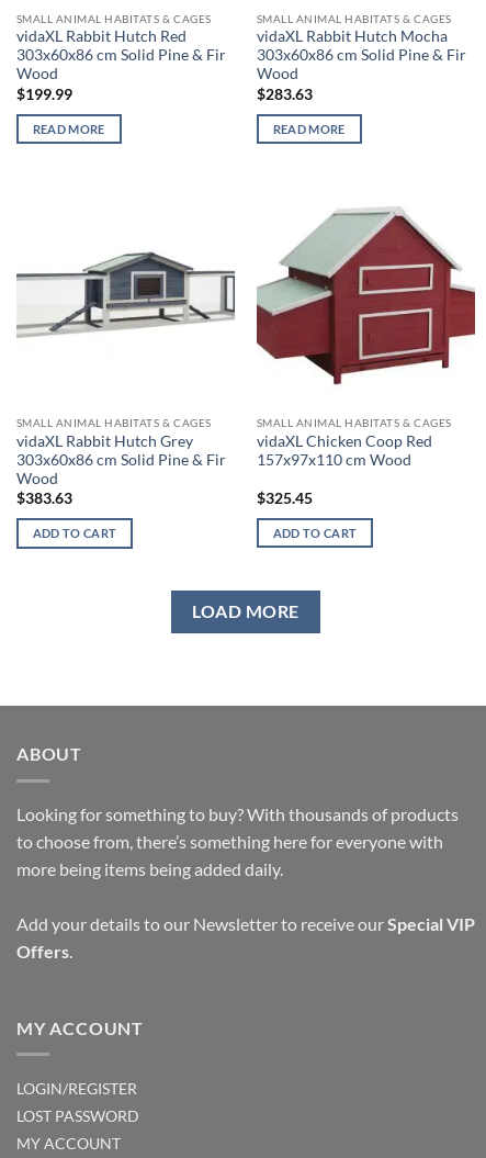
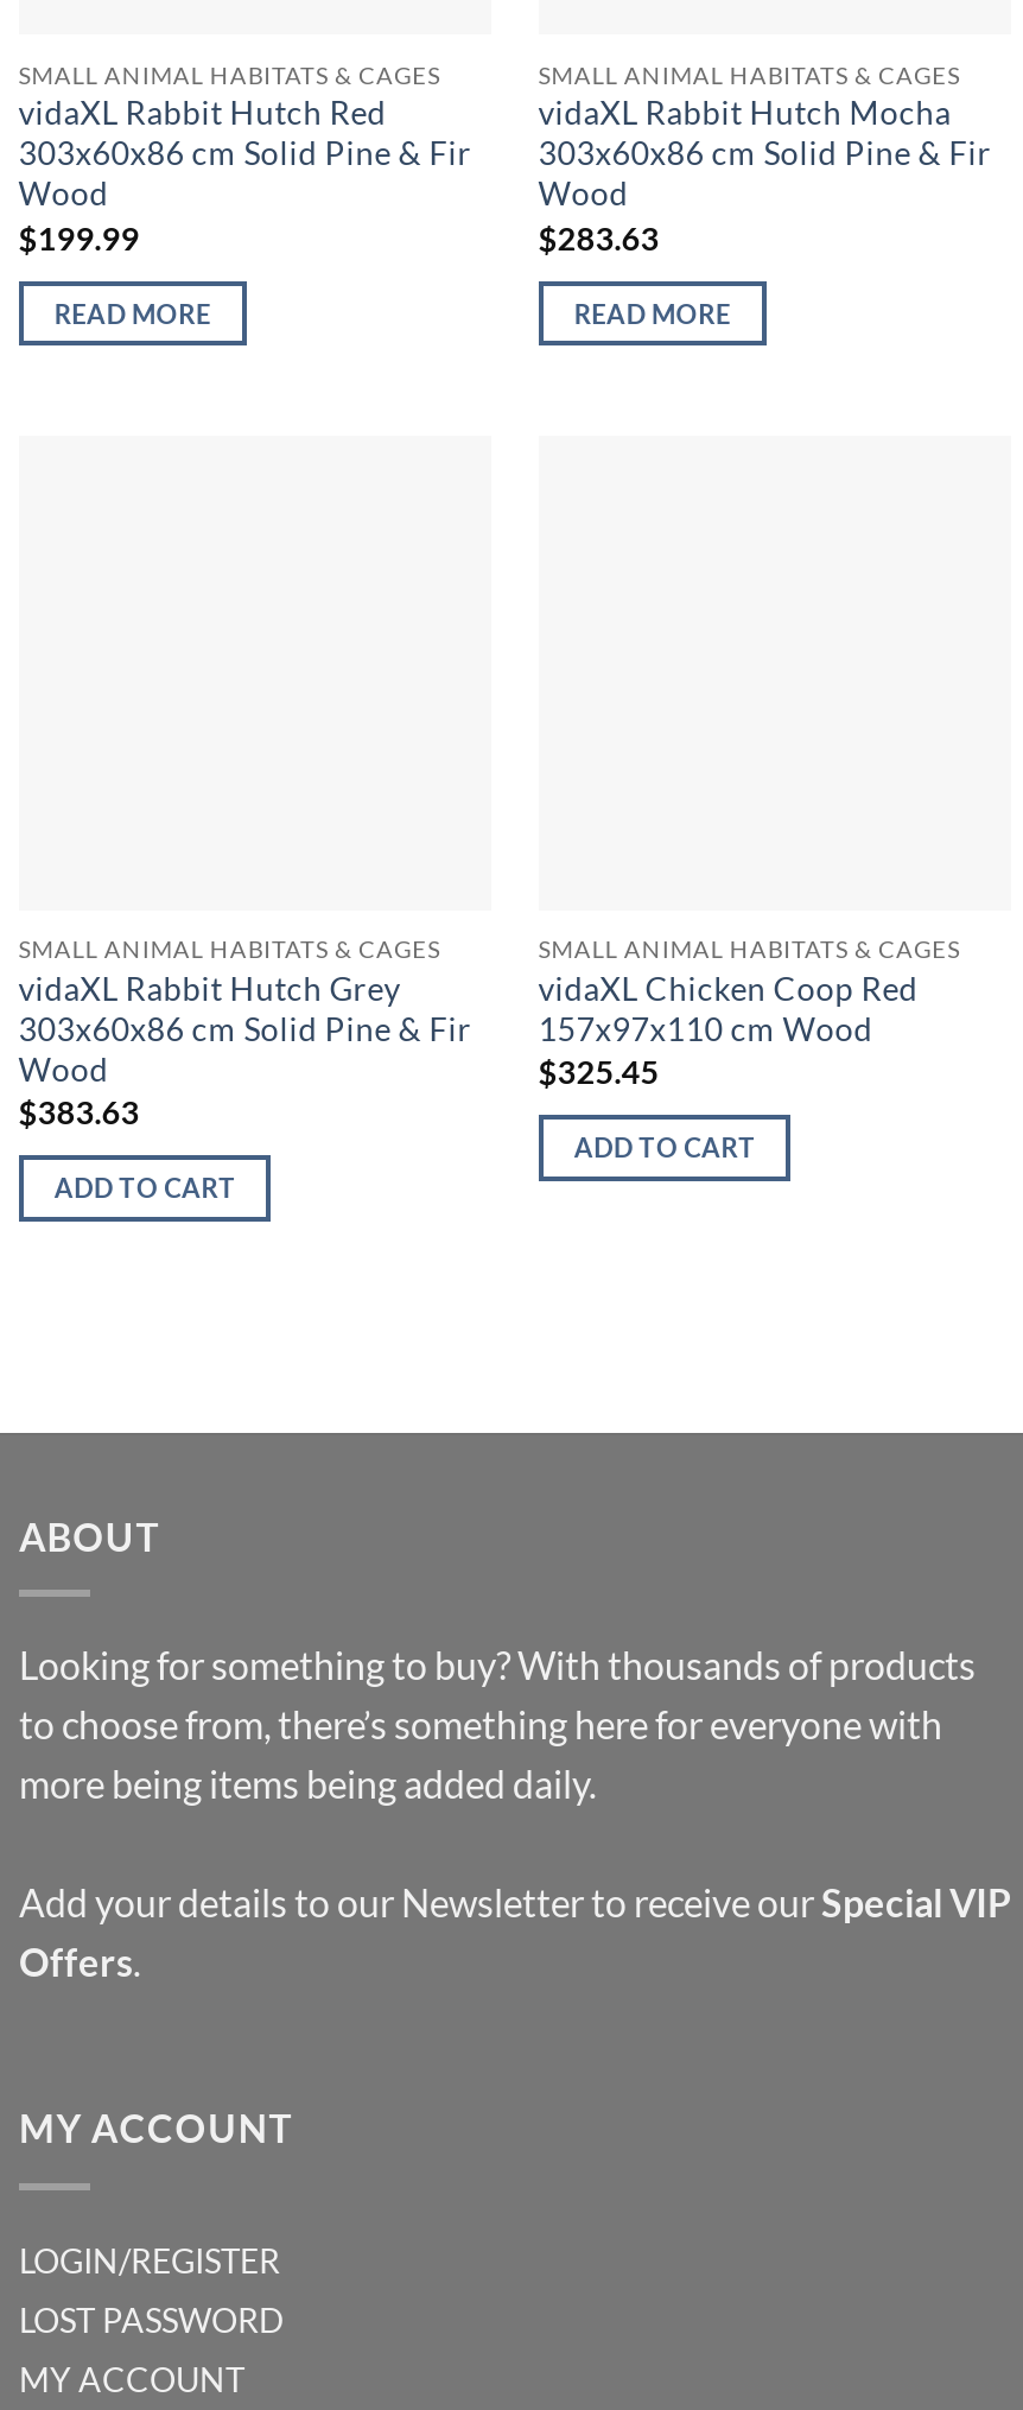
[256,207,476,385] [image] -> none
[15,251,236,338] [image] -> none
[192,602,299,621] LOAD MORE -> none

